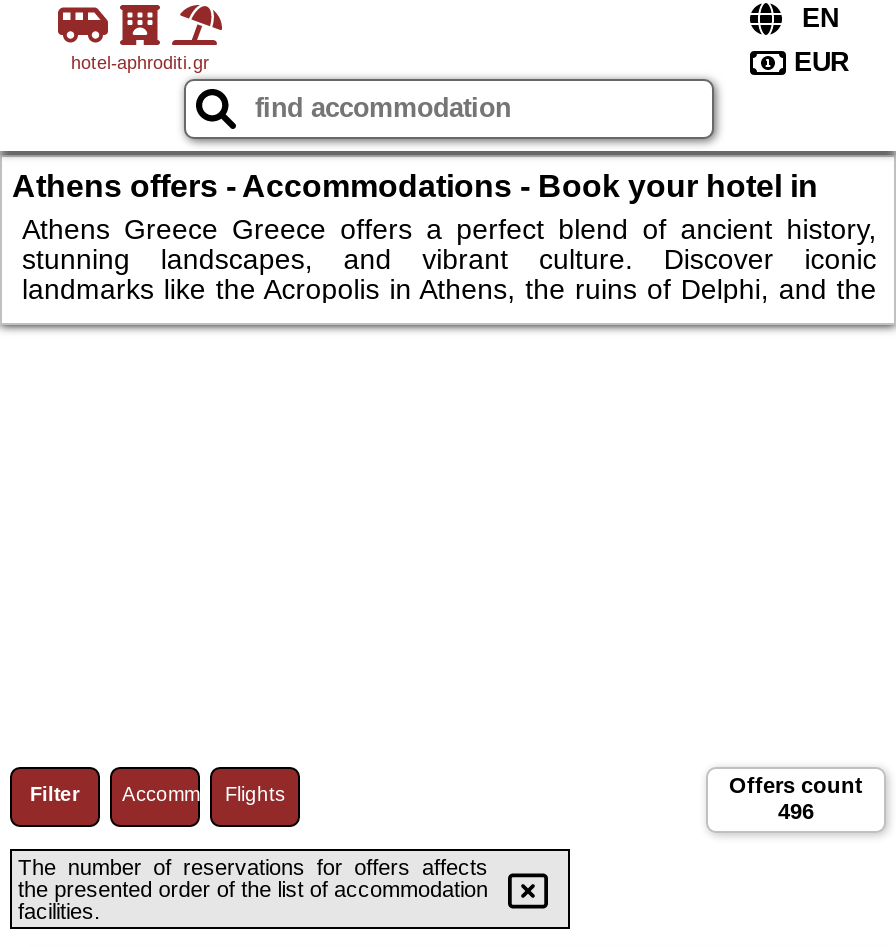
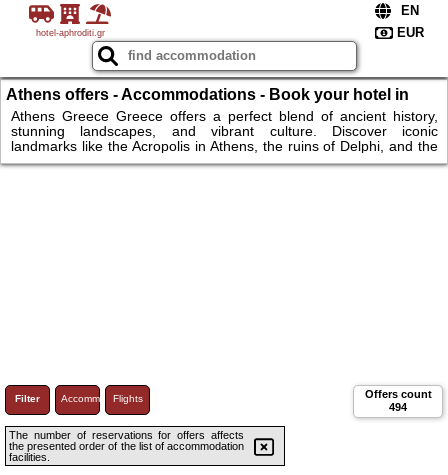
[778,799,814,823] 496 -> [389,401,407,413] 494

